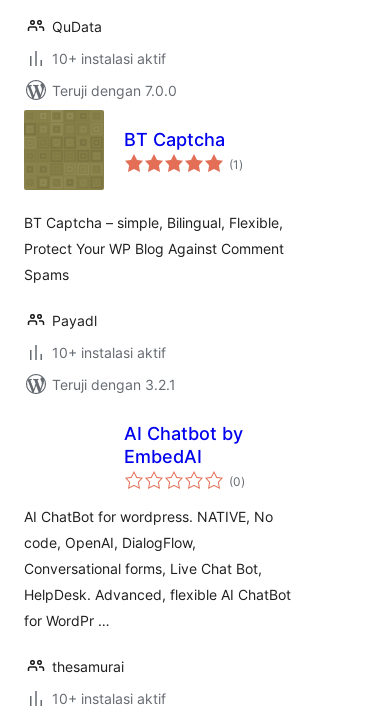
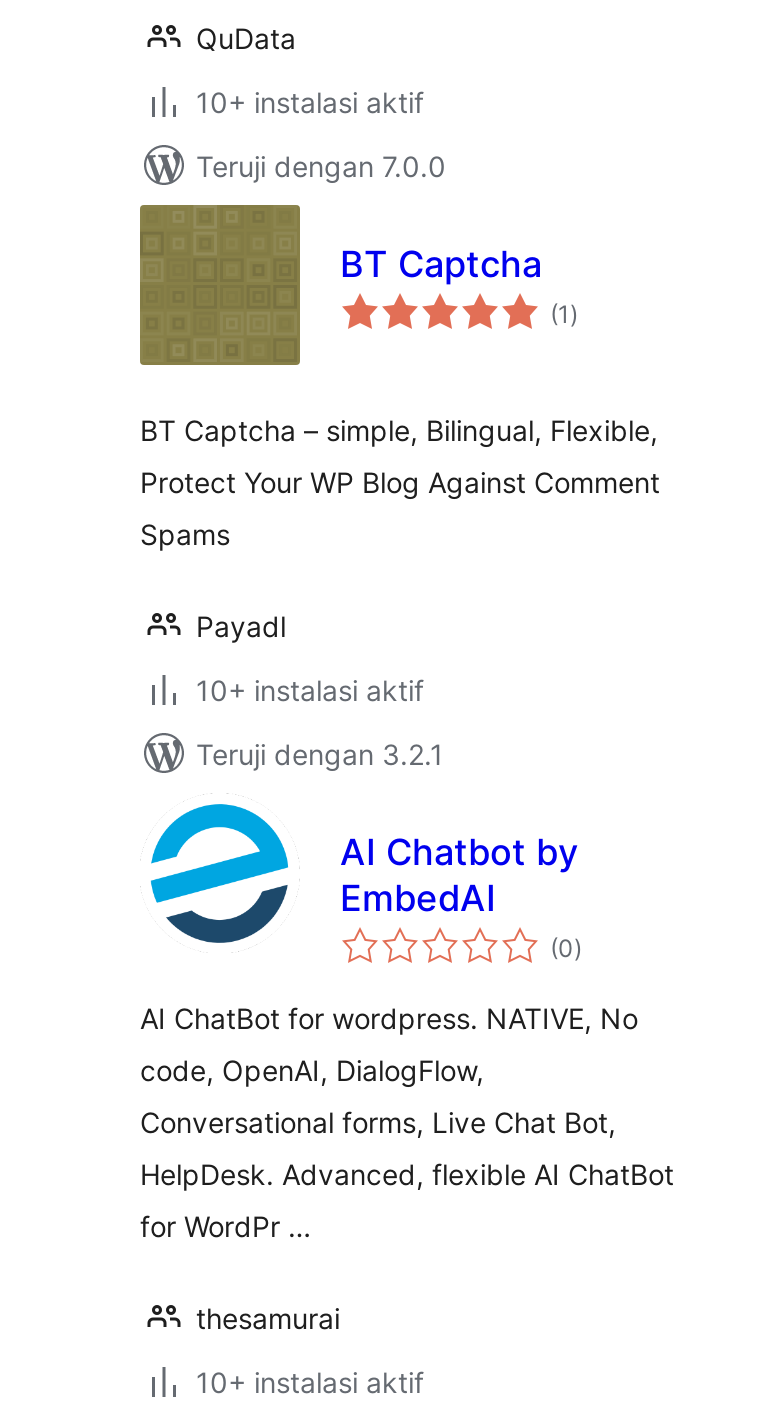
none -> [148,801,290,945] [image]

